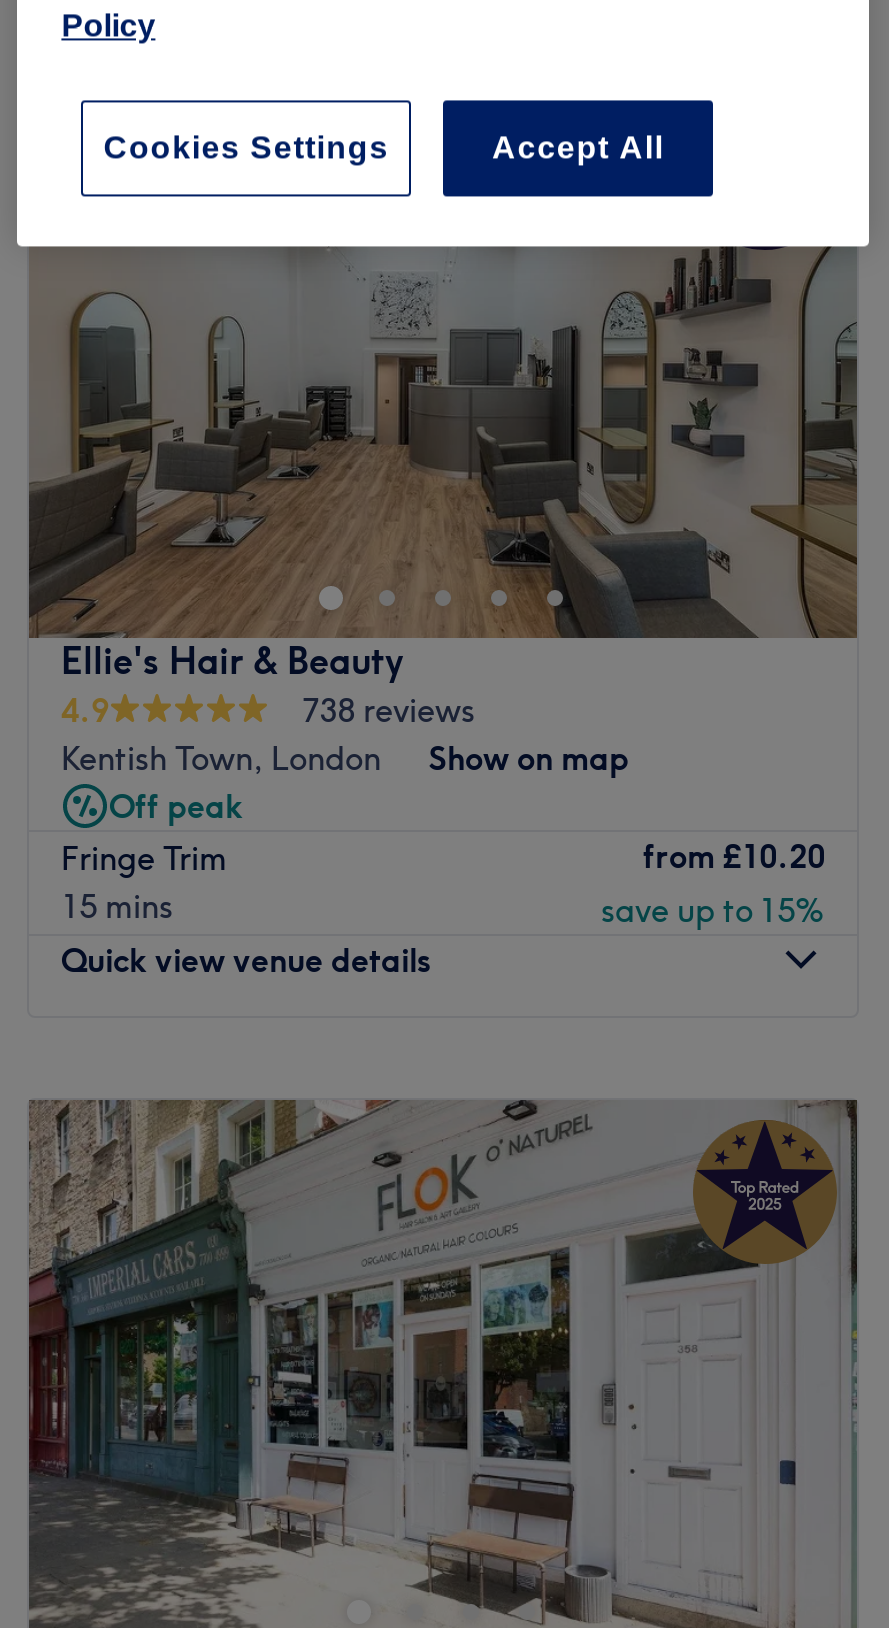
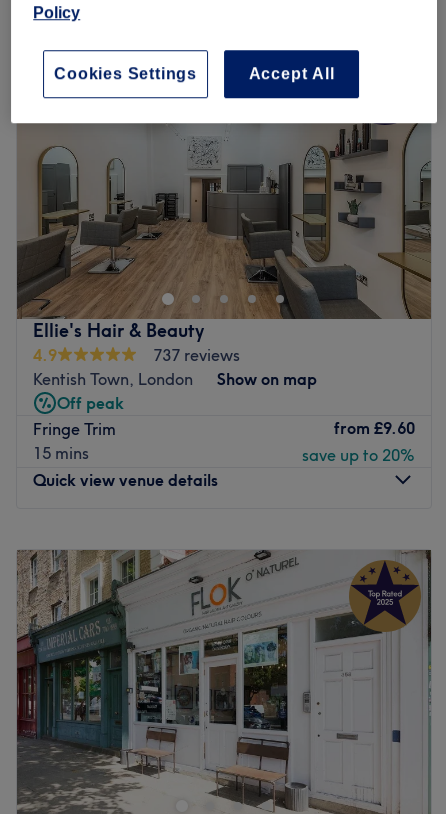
[301,690,475,730] 738 reviews -> [153,345,240,365] 737 reviews
[643,836,825,876] from £10.20 -> [334,418,415,438] from £9.60
[601,890,825,930] save up to 15% -> [302,445,415,465] save up to 20%

